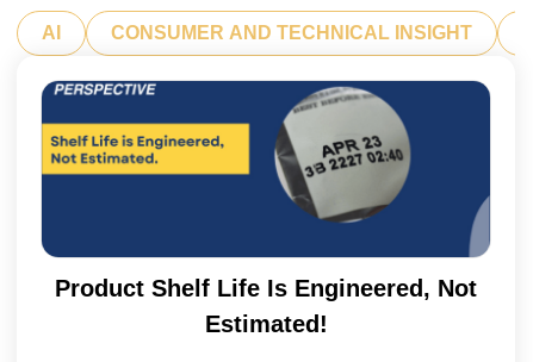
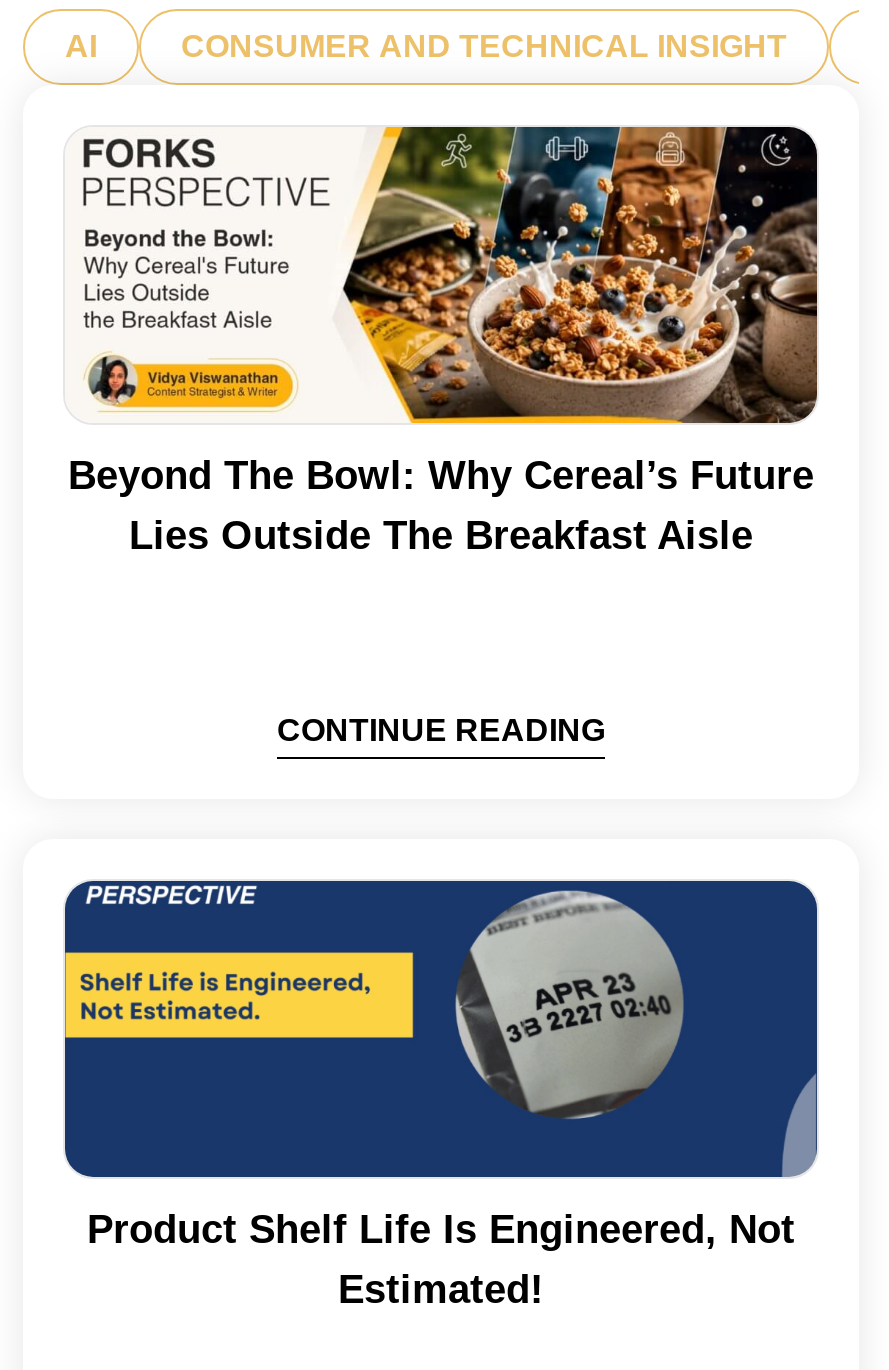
none -> [68,125,819,557] [image] | Beyond The Bowl: Why Cereal’s Future | Lies Outside The Breakfast Aisle
none -> [277,713,605,747] CONTINUE READING

